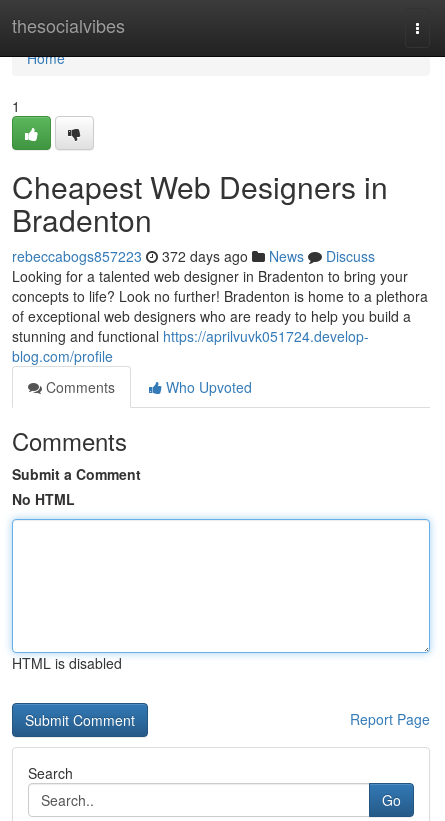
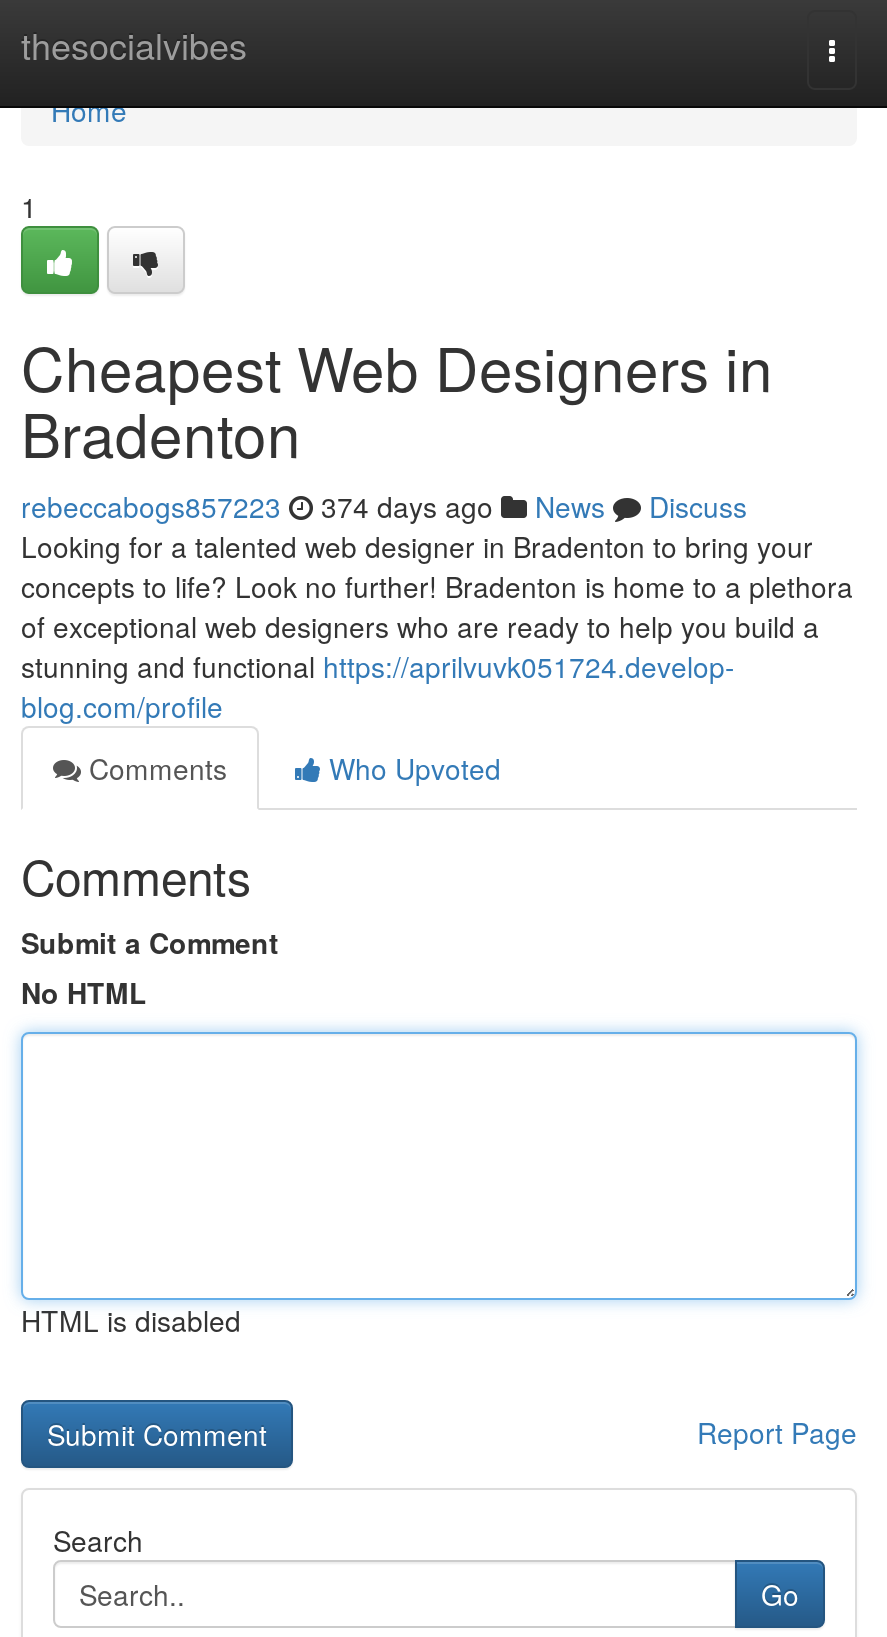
[12,246,375,266] rebeccabogs857223 372 days ago News Discuss -> [21,486,747,526] rebeccabogs857223 374 days ago News Discuss

